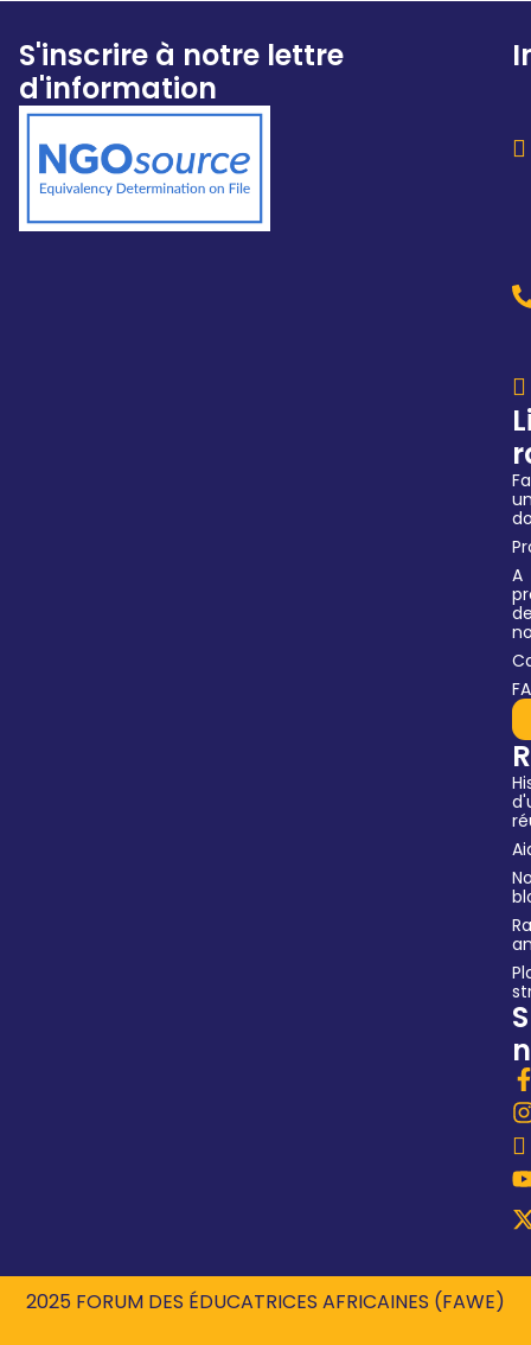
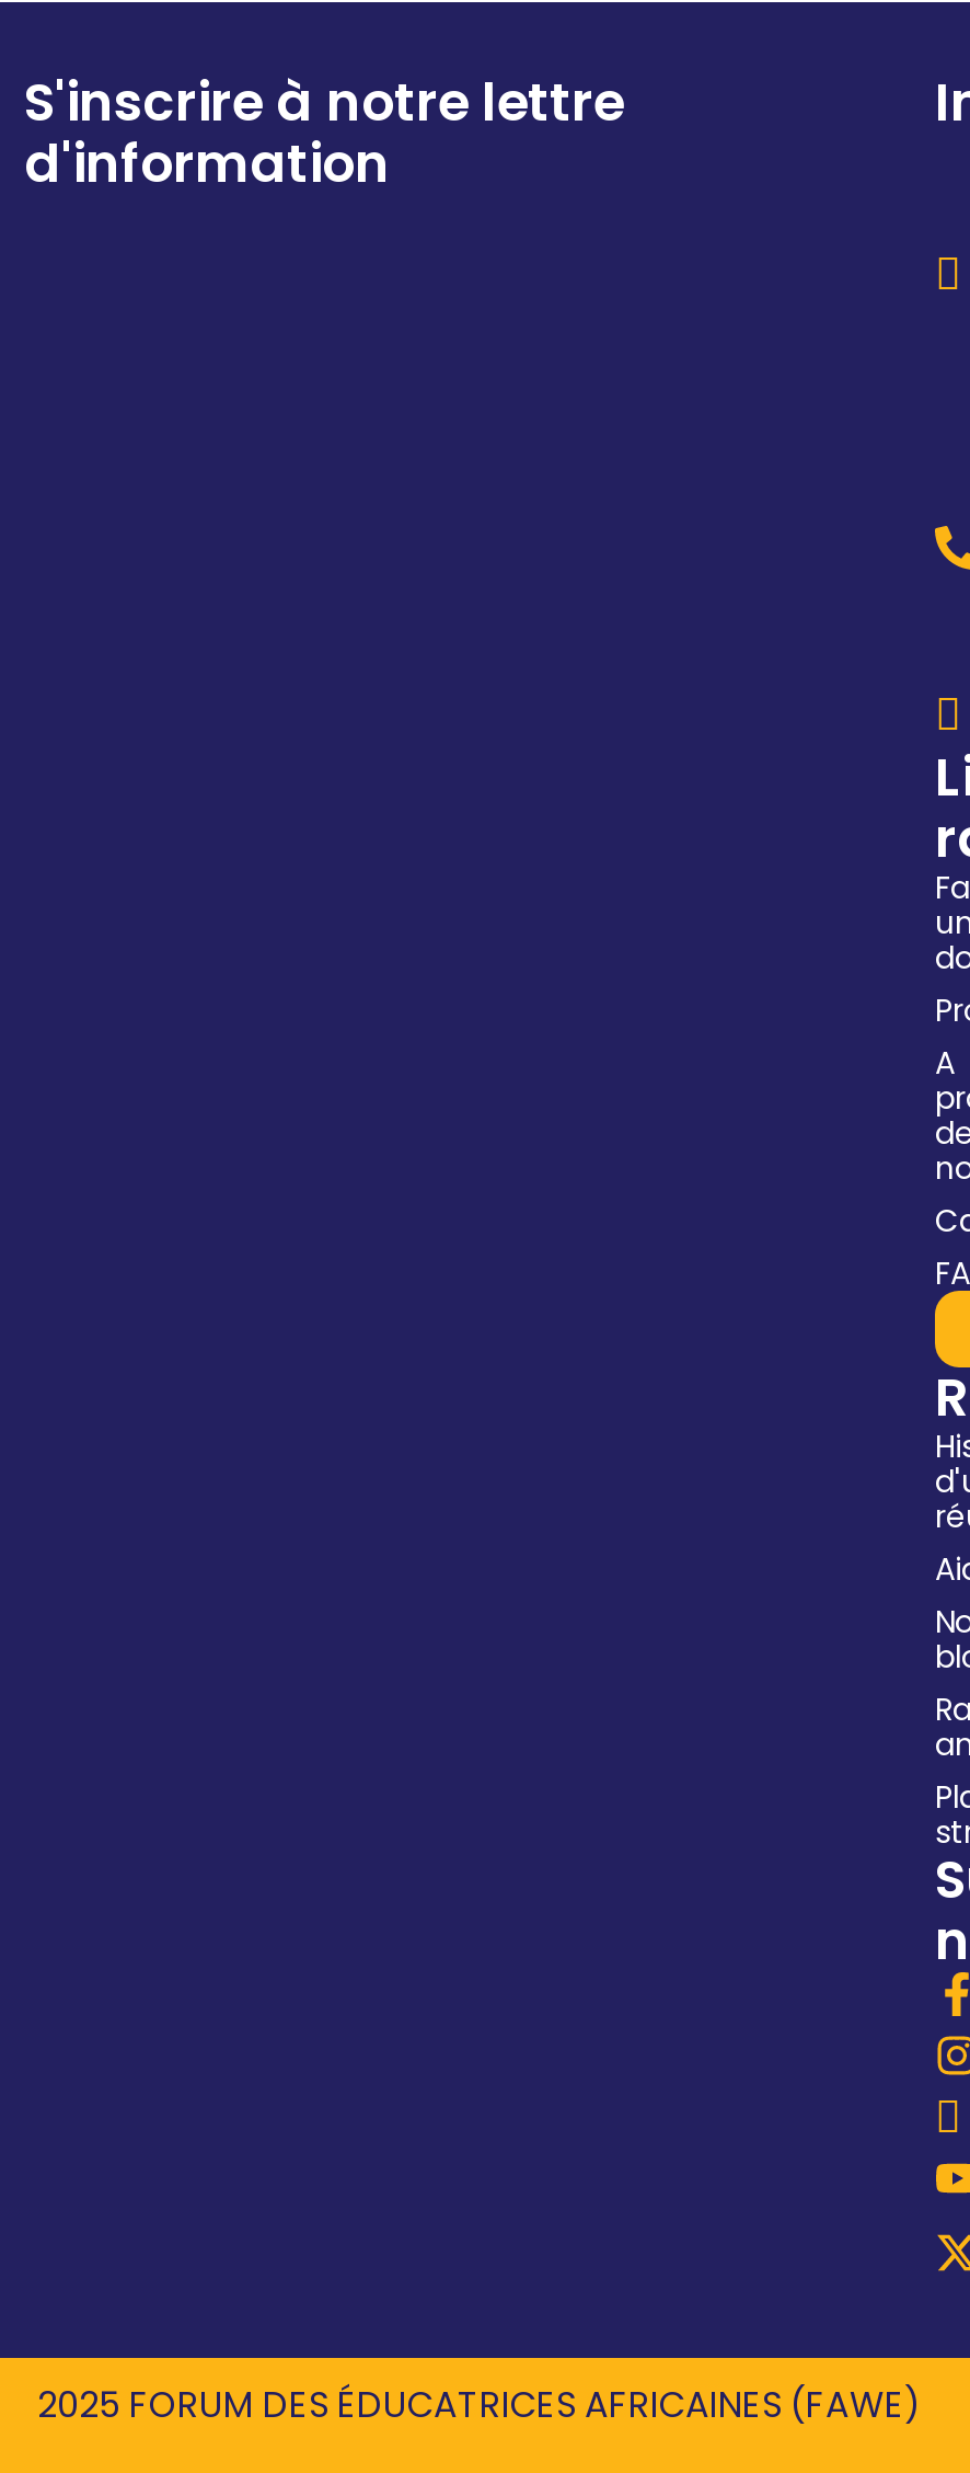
[18,104,271,232] [image] -> none

